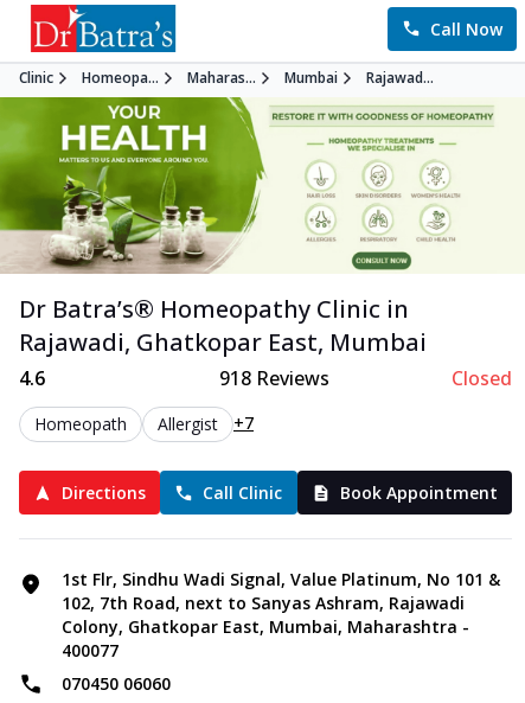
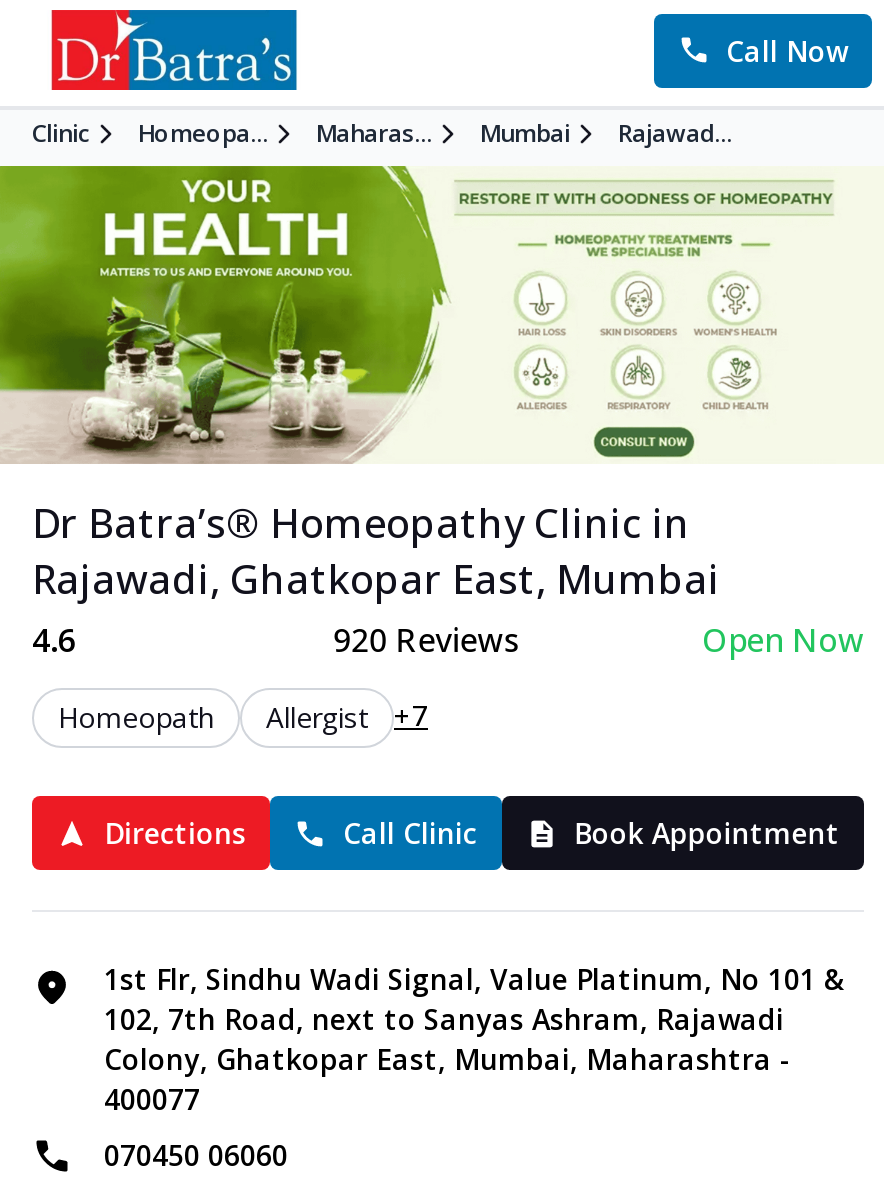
[219,365,512,392] 918 Reviews | Closed -> [334,619,864,663] 920 Reviews | Open Now

